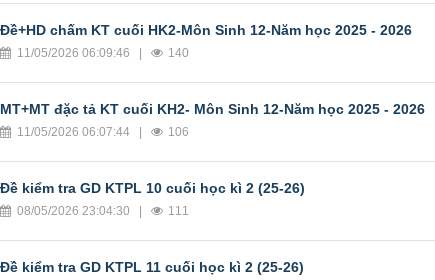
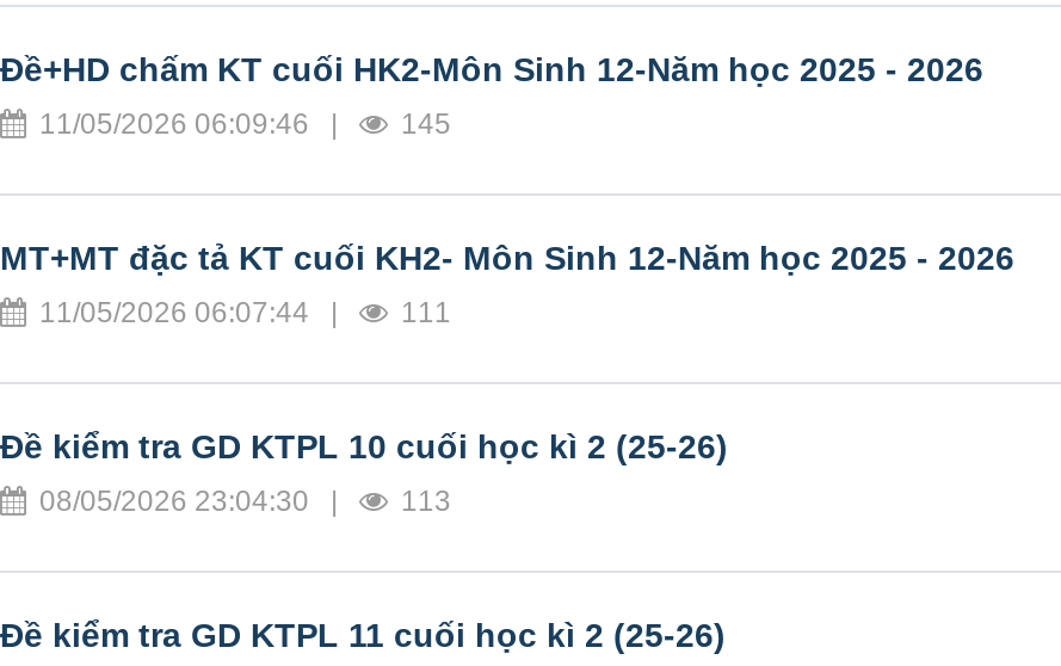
[165,46,189,60] 140 -> [394,108,451,141] 145
[165,125,189,139] 106 -> [394,296,451,330] 111
[165,204,189,218] 111 -> [394,485,451,518] 113

